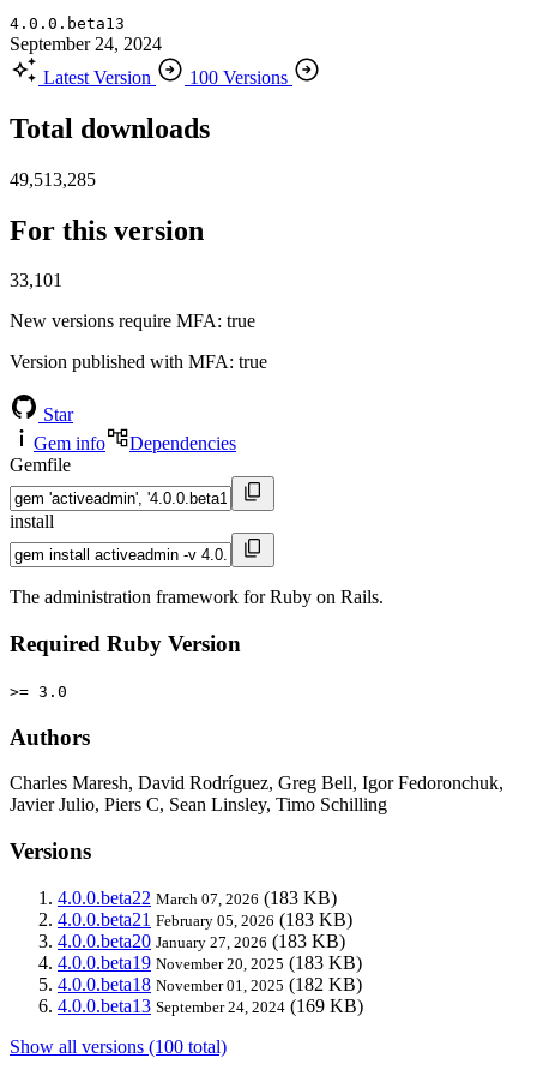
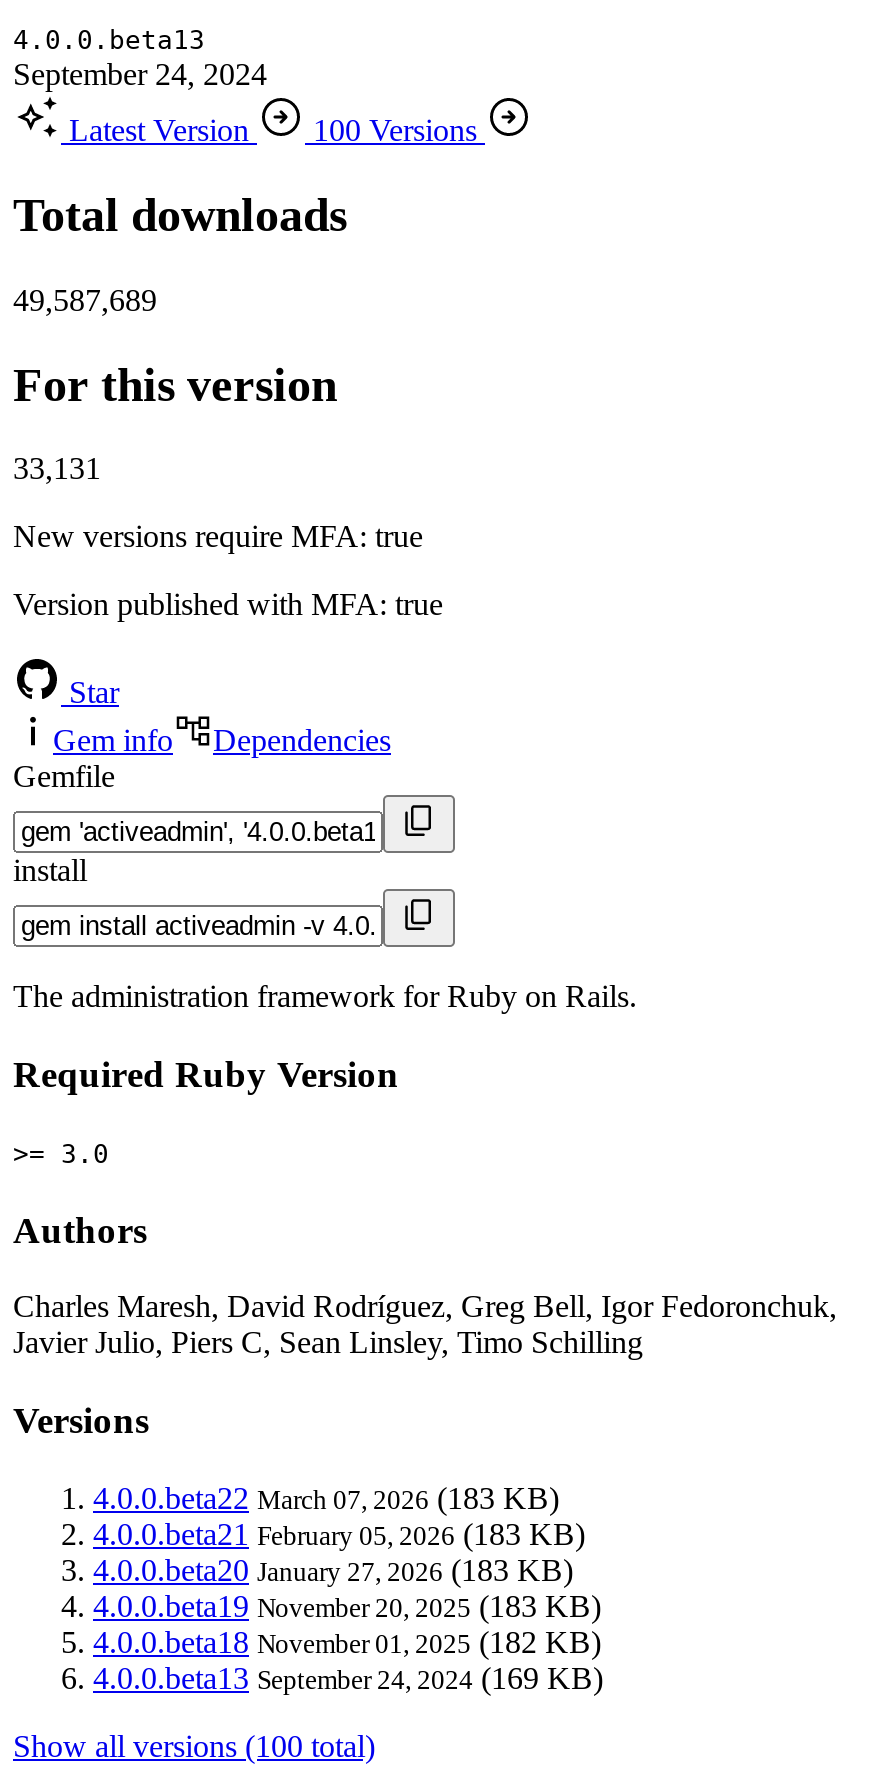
[10,169,96,189] 49,513,285 -> [13,282,157,316] 49,587,689
[10,270,62,291] 33,101 -> [13,452,101,486] 33,131

